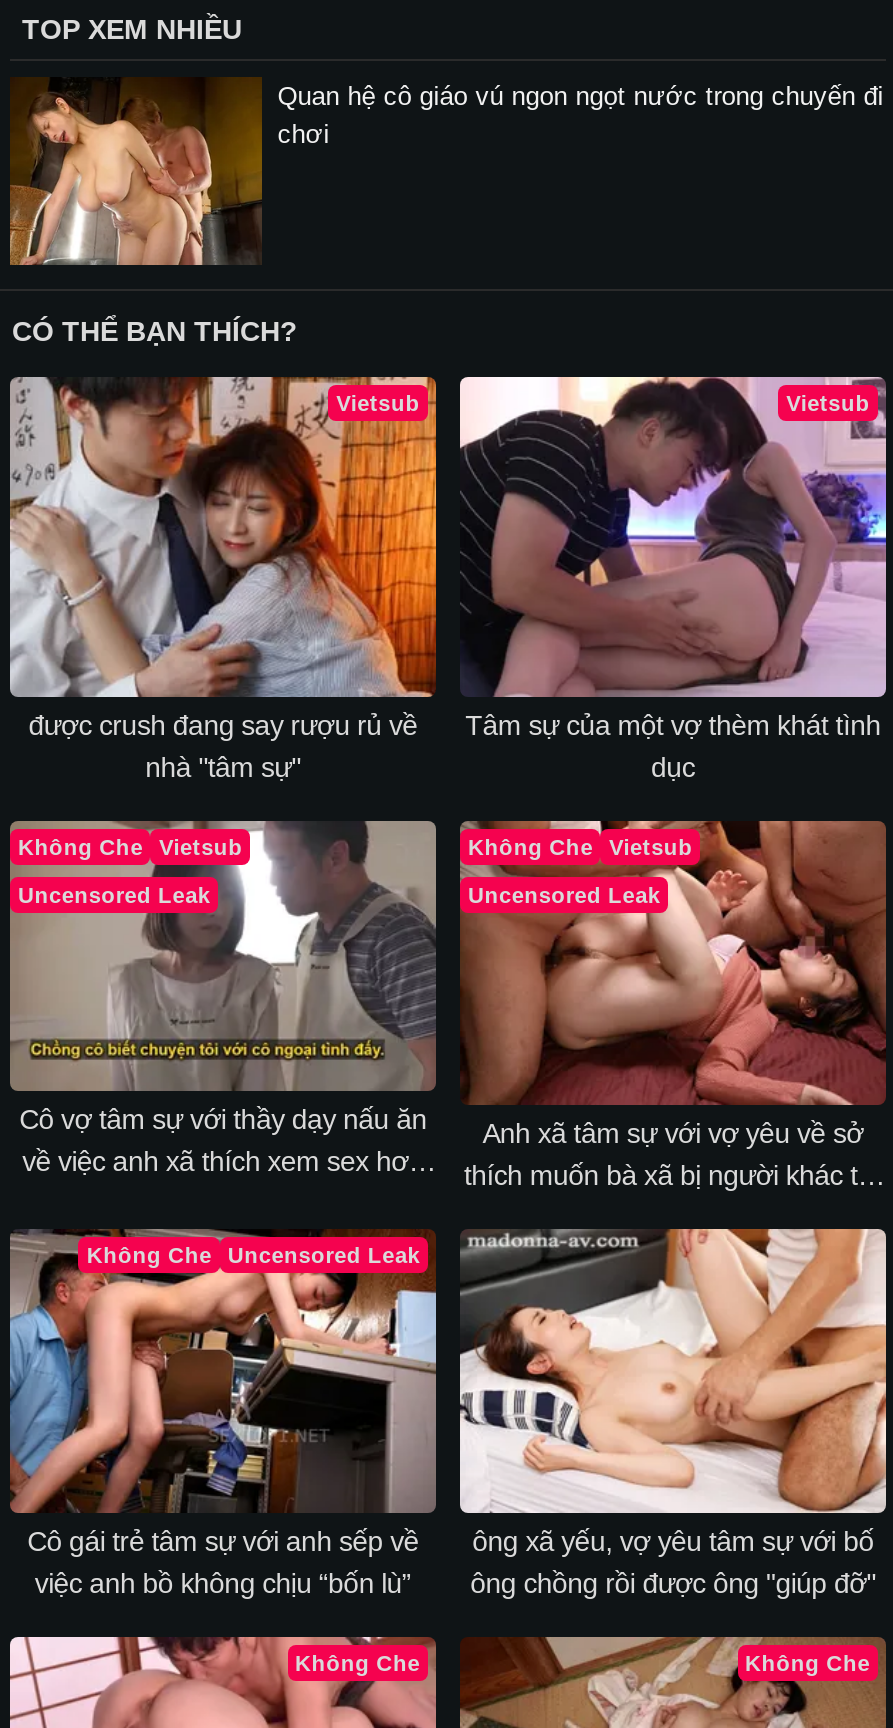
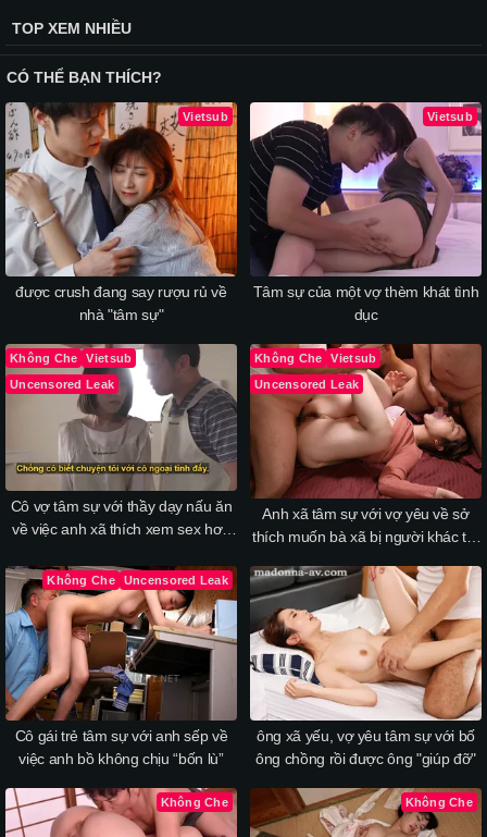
[8,79,884,267] [image] | Quan hệ cô giáo vú ngon ngọt nước trong chuyến đi | chơi -> none

